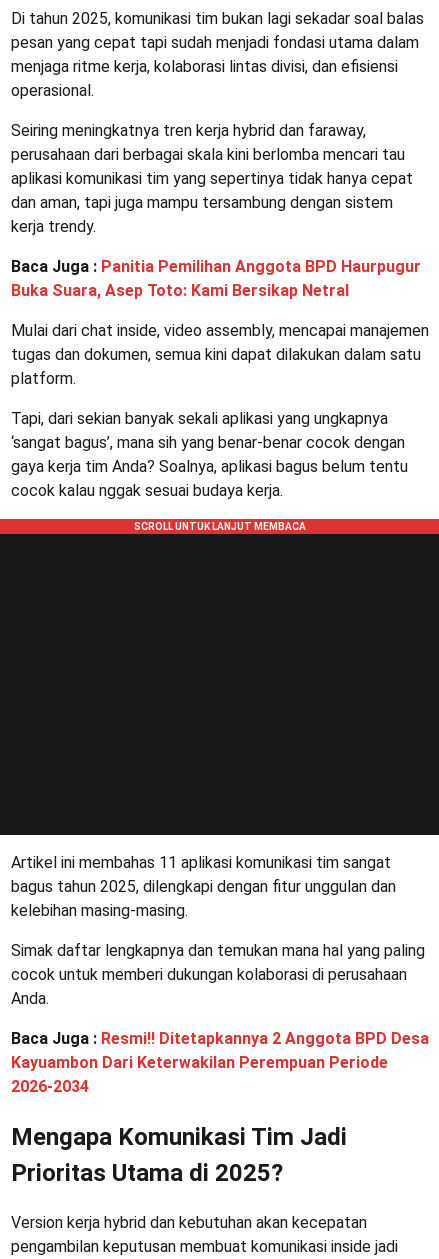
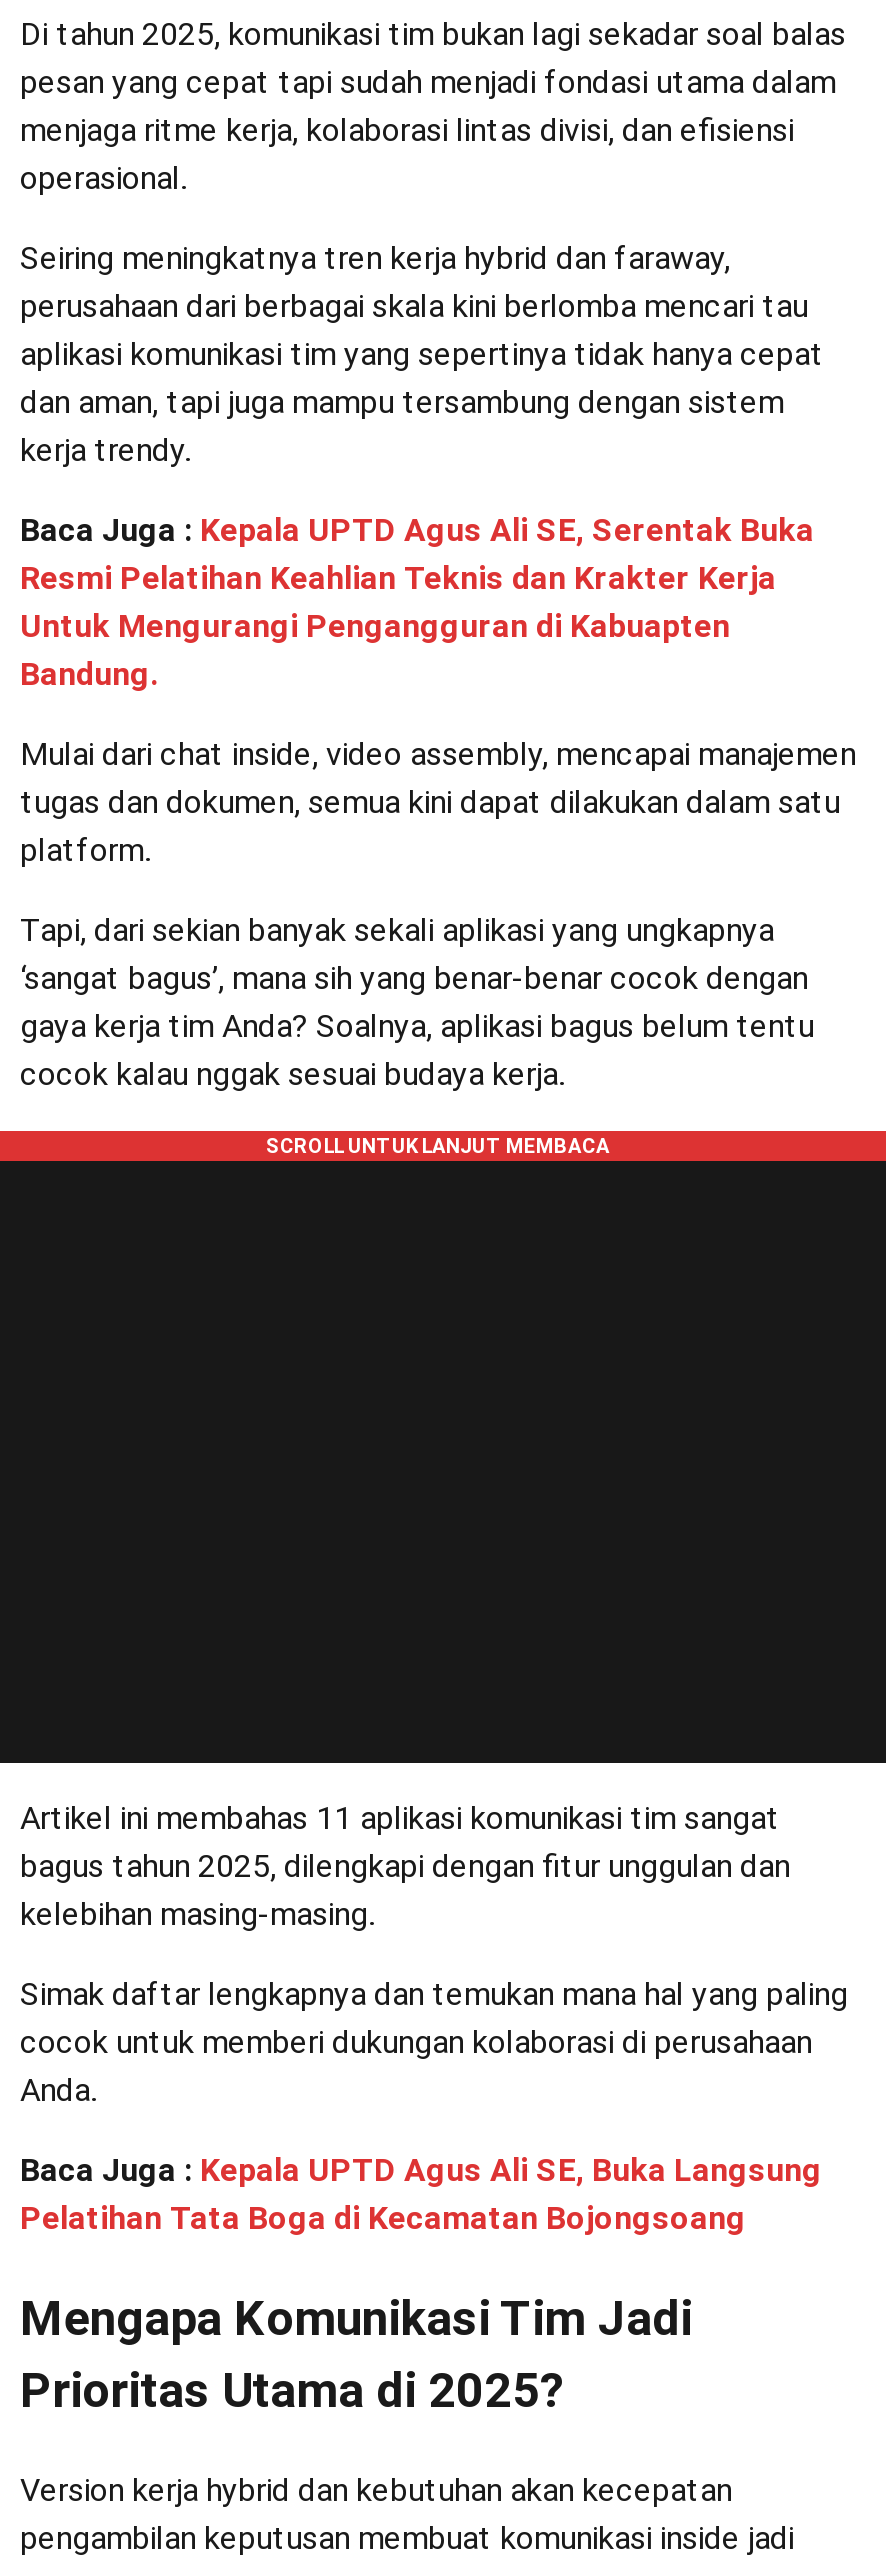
[11,257,421,300] Baca Juga : Panitia Pemilihan Anggota BPD Haurpugur | Buka Suara, Asep Toto: Kami Bersikap Netral -> [20,511,814,693] Baca Juga : Kepala UPTD Agus Ali SE, Serentak Buka | Resmi Pelatihan Keahlian Teknis dan Krakter Kerja | Untuk Mengurangi Pengangguran di Kabuapten | Bandung.
moved [11,321,429,1008] -> [20,735,856,2109]: Mulai dari chat inside, video assembly, mencapai manajemen | tugas dan dokumen, semua kini dapat dilakukan dalam satu | platform. | ... | cocok untuk memberi dukungan kolaborasi di perusahaan | Anda.
[11,1029,429,1096] Baca Juga : Resmi!! Ditetapkannya 2 Anggota BPD Desa | Kayuambon Dari Keterwakilan Perempuan Periode | 2026-2034 -> [20,2151,822,2237] Baca Juga : Kepala UPTD Agus Ali SE, Buka Langsung | Pelatihan Tata Boga di Kecamatan Bojongsoang

